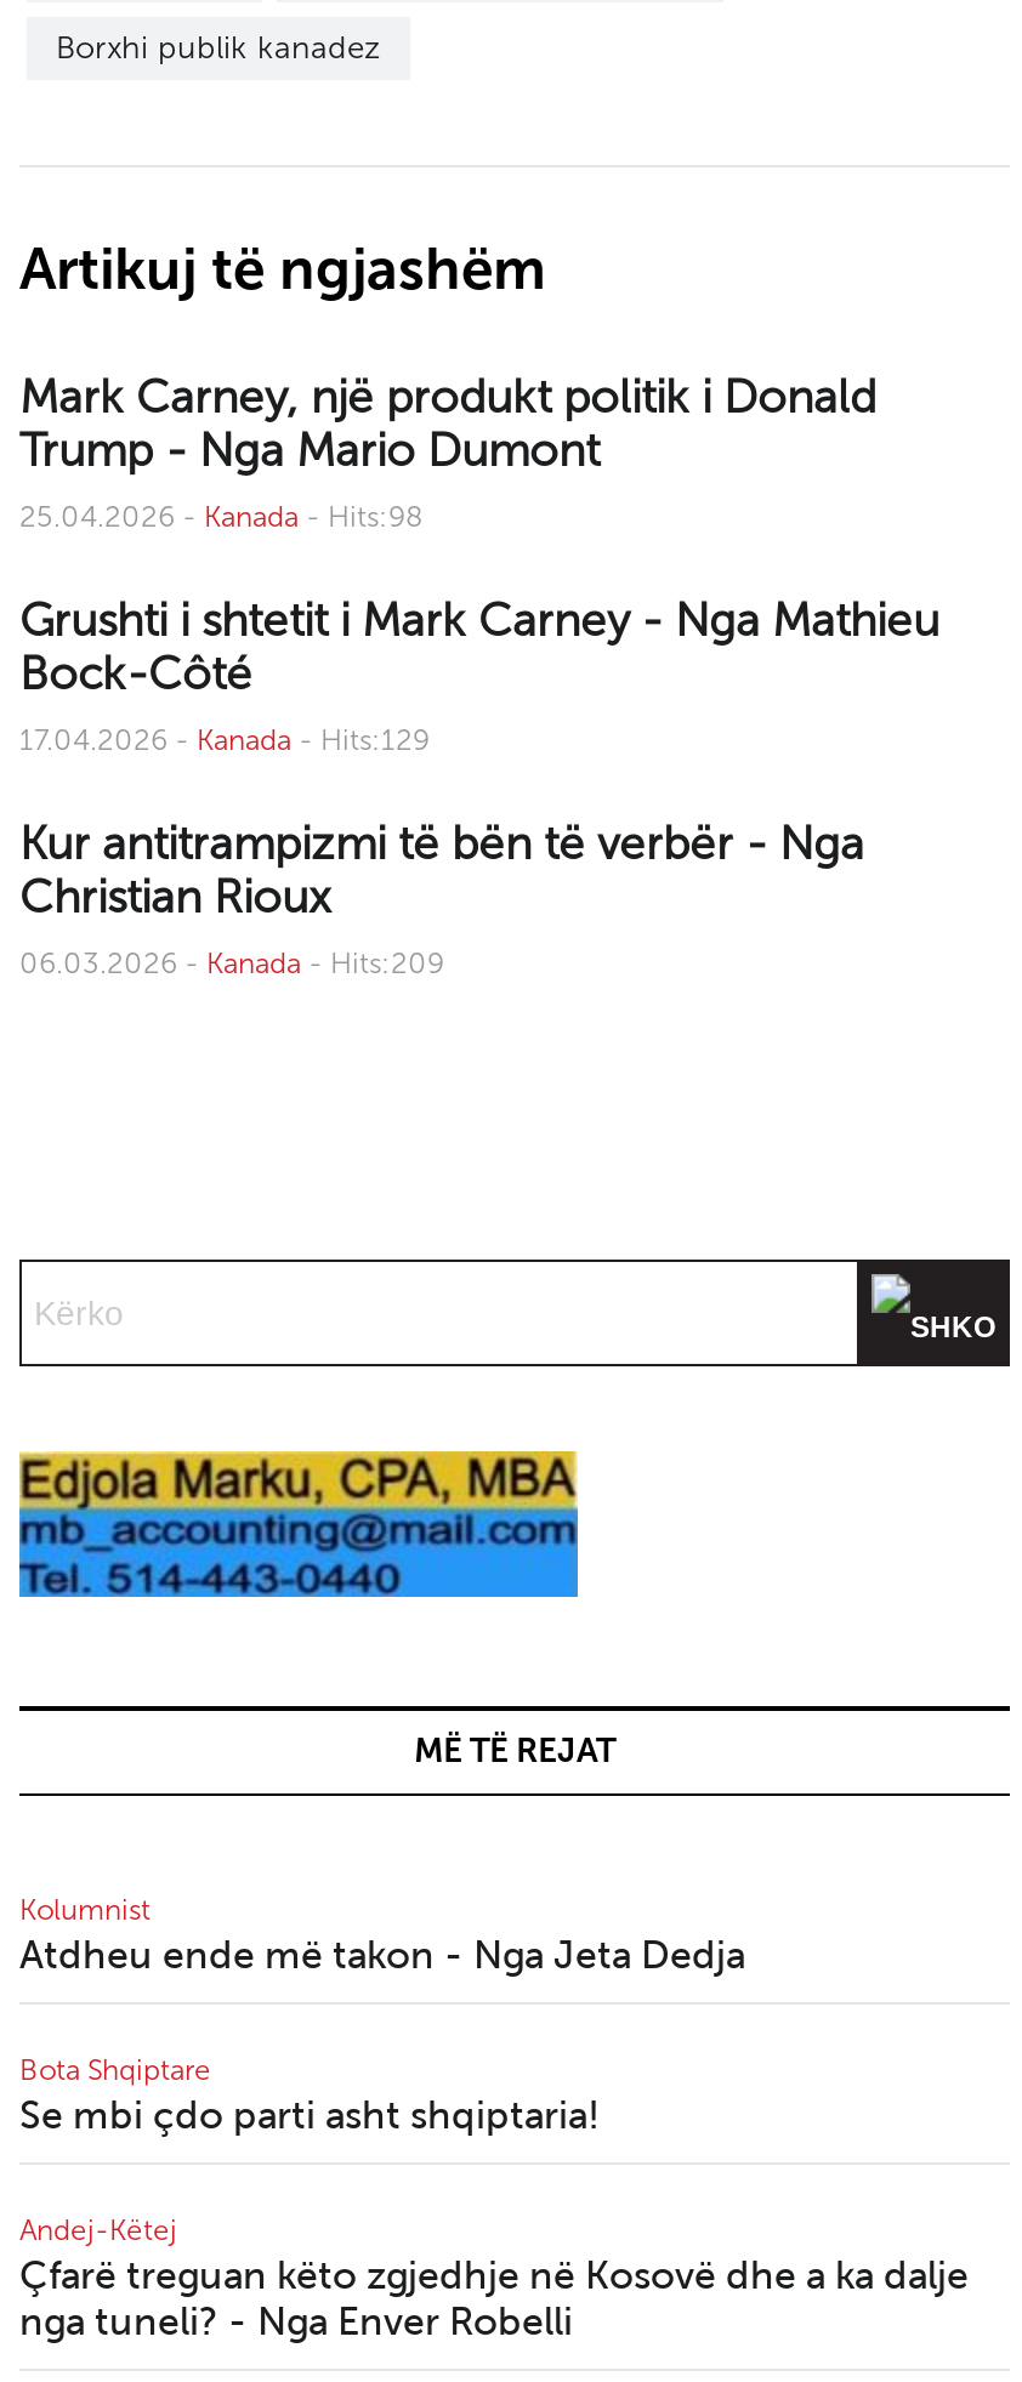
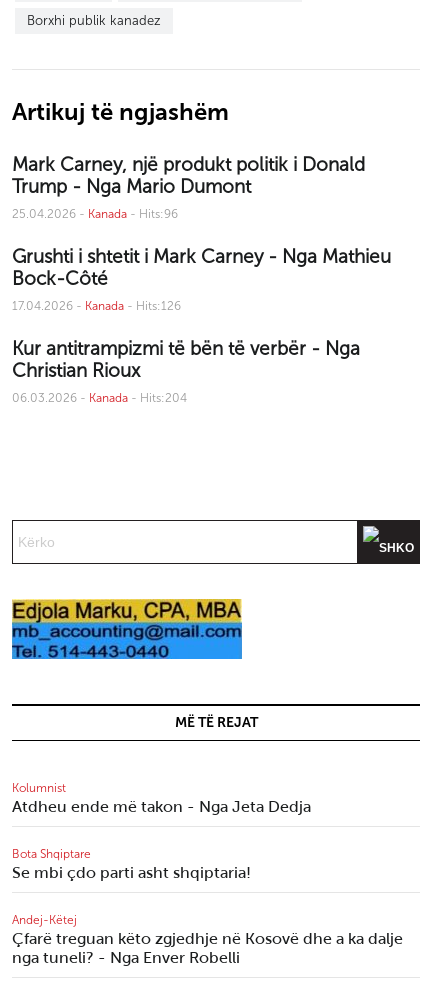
[19,499,422,533] 25.04.2026 - Kanada - Hits:98 -> [12,207,178,221] 25.04.2026 - Kanada - Hits:96
[19,722,430,756] 17.04.2026 - Kanada - Hits:129 -> [12,299,181,313] 17.04.2026 - Kanada - Hits:126
[19,946,444,979] 06.03.2026 - Kanada - Hits:209 -> [12,391,187,405] 06.03.2026 - Kanada - Hits:204

